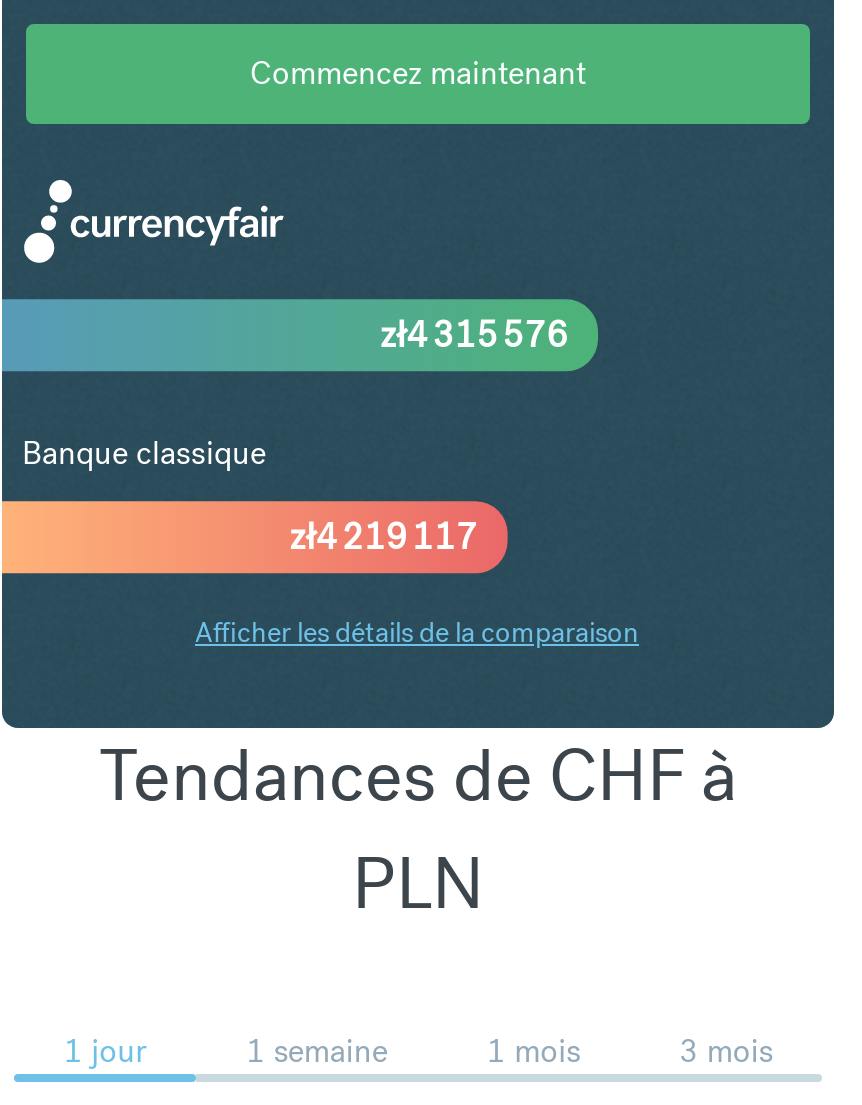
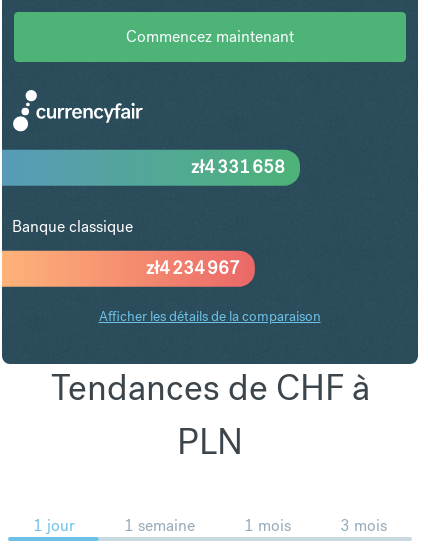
[380,311,568,357] zł4 315 576 -> [191,155,285,178] zł4 331 658
[290,513,478,559] zł4 219 117 -> [146,256,240,279] zł | 4 234 967

